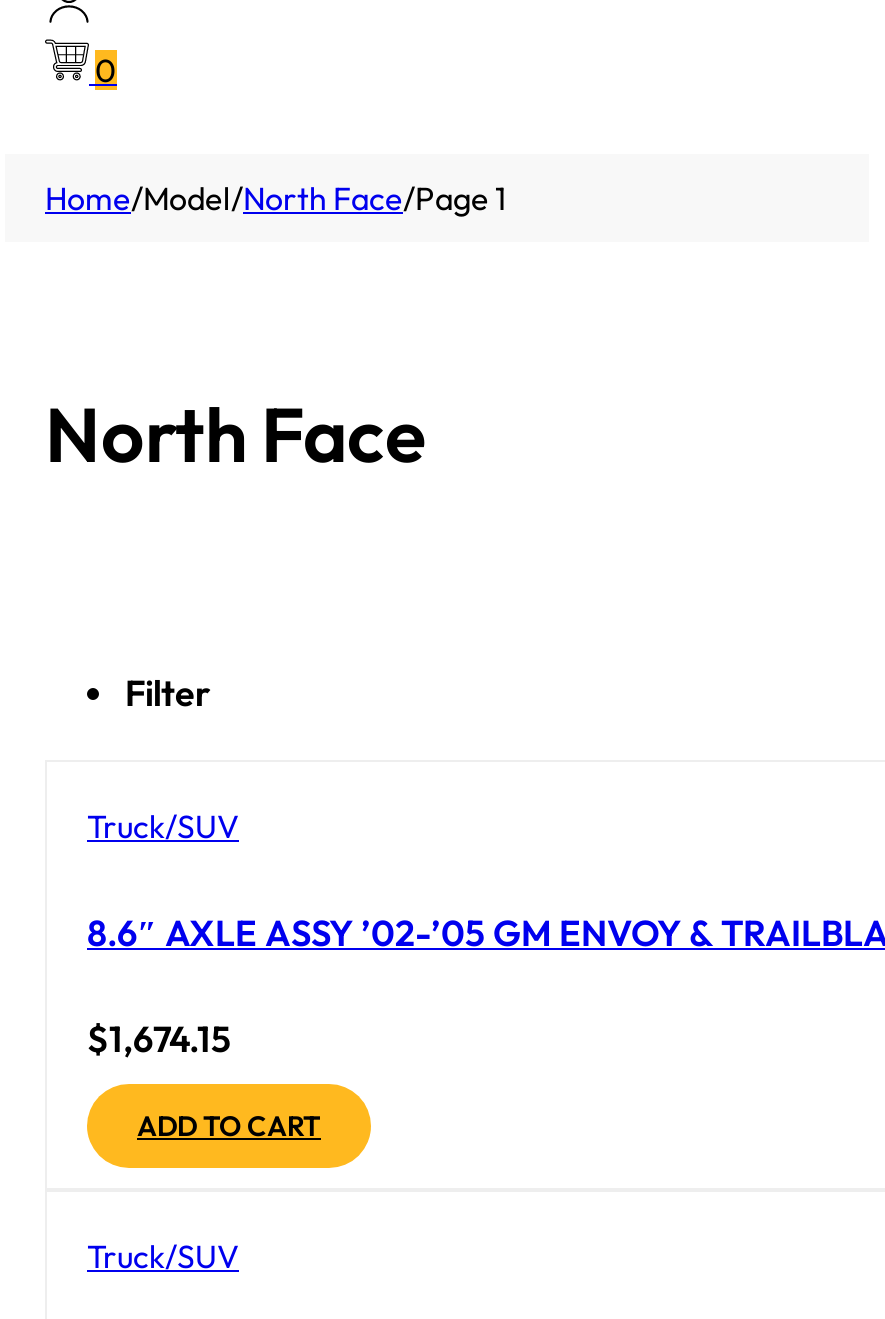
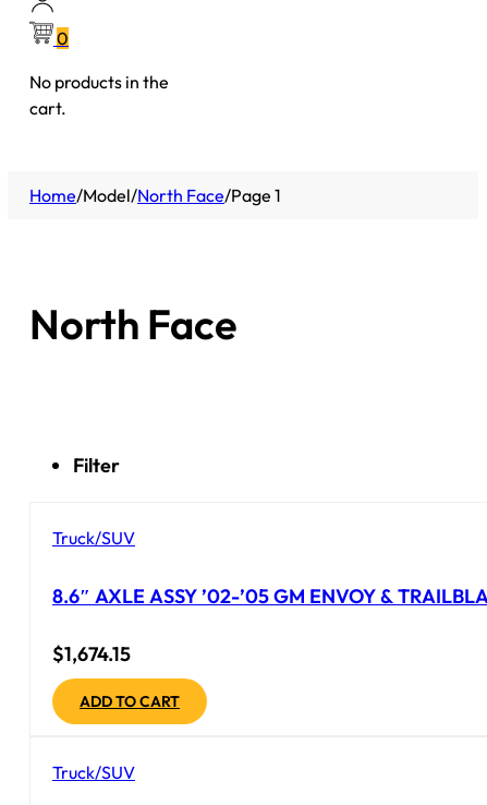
none -> [29,71,169,119] No products in the | cart.

